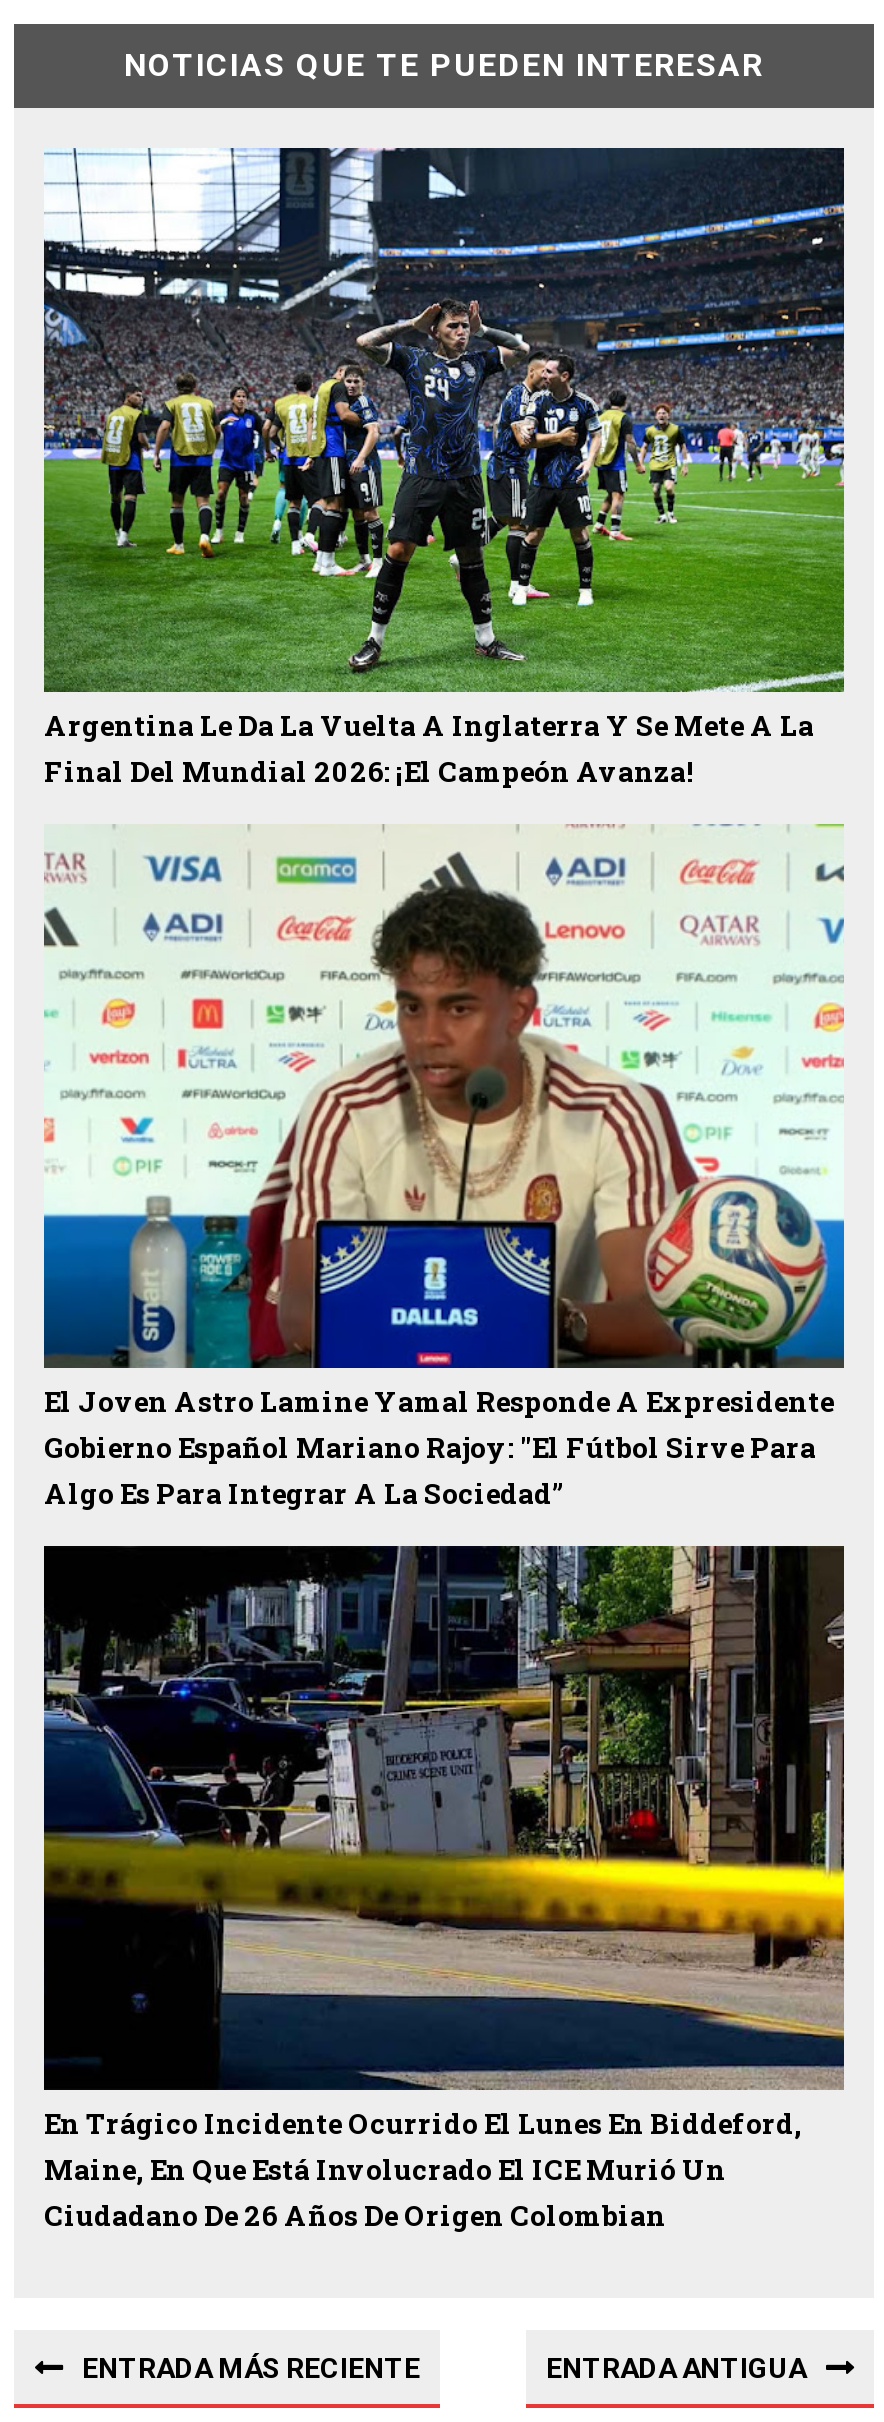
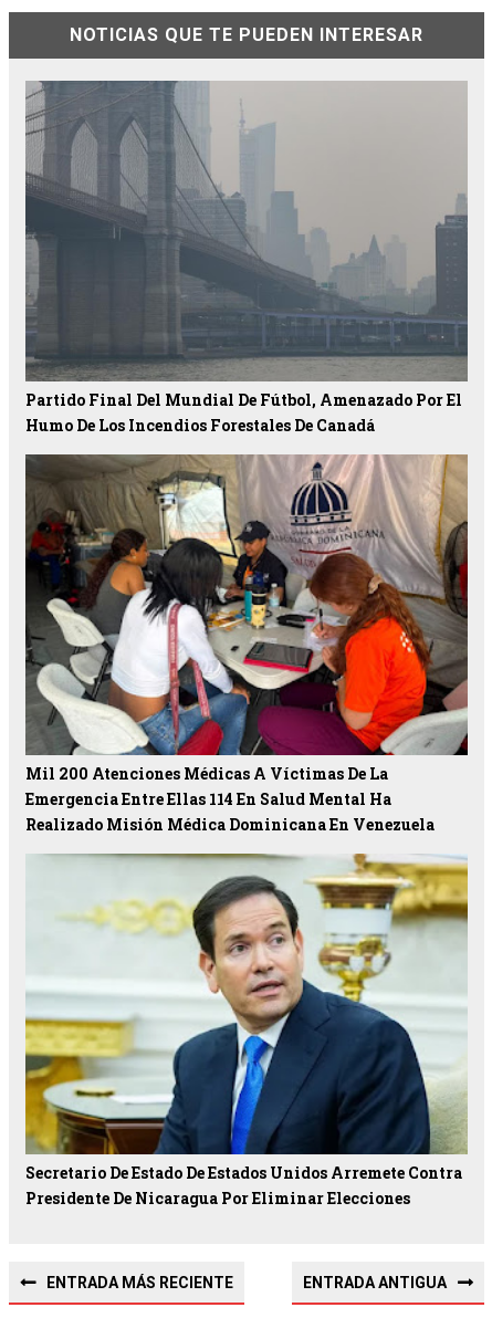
[44,146,846,790] [image] | Argentina Le Da La Vuelta A Inglaterra Y Se Mete A La | Final Del Mundial 2026: ¡El Campeón Avanza! -> [25,80,468,436] [image] | Partido Final Del Mundial De Fútbol, Amenazado Por El | Humo De Los Incendios Forestales De Canadá
[42,850,846,1512] [image] | El Joven Astro Lamine Yamal Responde A Expresidente | Gobierno Español Mariano Rajoy: "El Fútbol Sirve Para | Algo Es Para Integrar A La Sociedad” -> [24,453,469,835] [image] | Mil 200 Atenciones Médicas A Víctimas De La | Emergencia Entre Ellas 114 En Salud Mental Ha | Realizado Misión Médica Dominicana En Venezuela
[42,1544,846,2234] [image] | En Trágico Incidente Ocurrido El Lunes En Biddeford, | Maine, En Que Está Involucrado El ICE Murió Un | Ciudadano De 26 Años De Origen Colombian -> [24,852,469,1209] [image] | Secretario De Estado De Estados Unidos Arremete Contra | Presidente De Nicaragua Por Eliminar Elecciones

